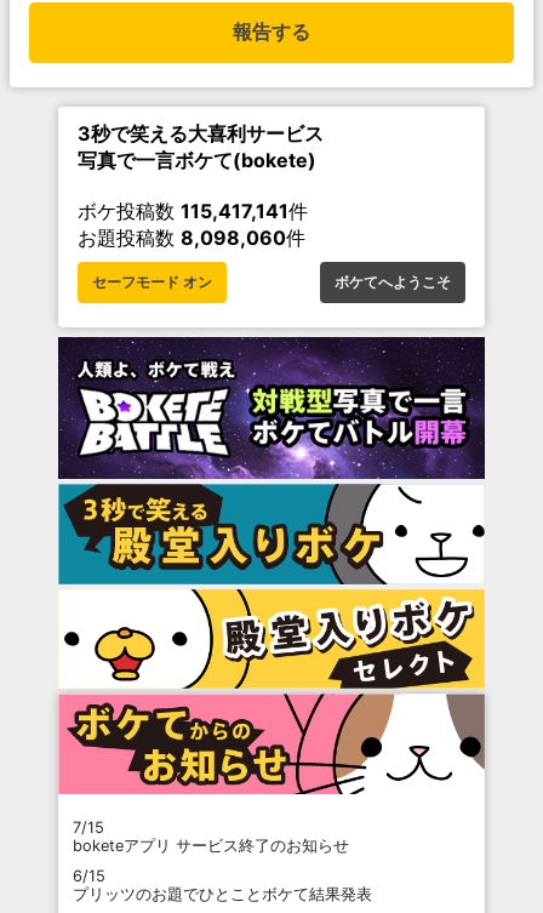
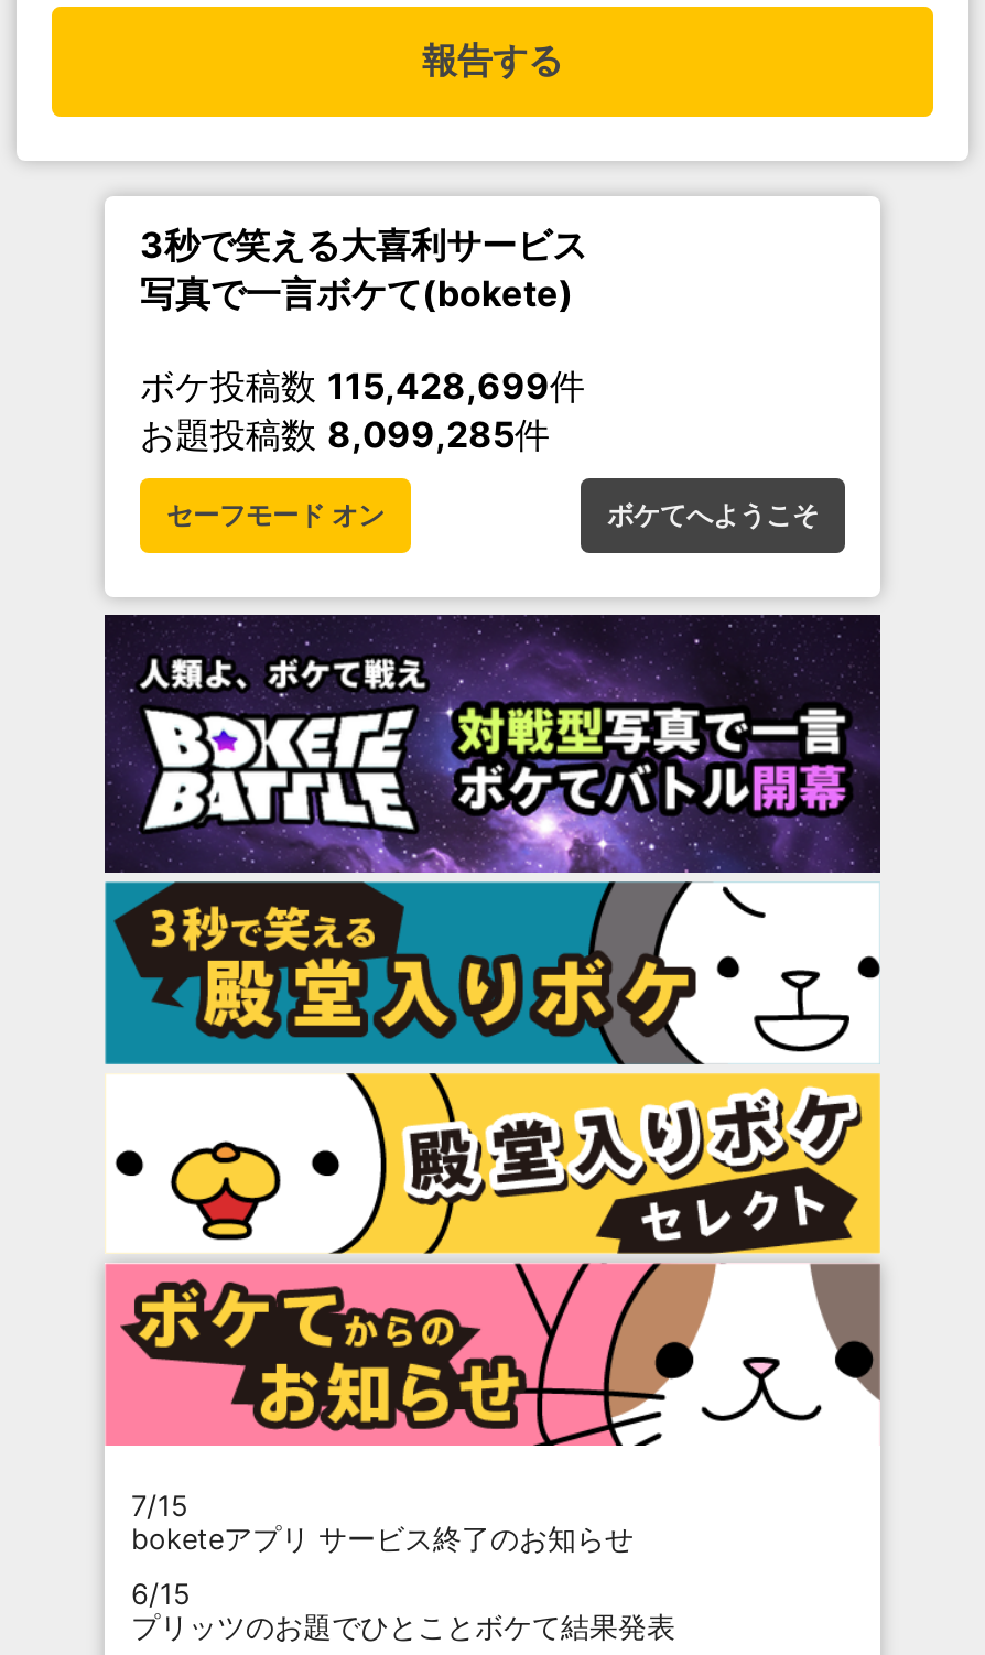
[78,199,308,223] ボケ投稿数115,417,141件 -> [140,364,585,408] ボケ投稿数115,428,699件
[78,226,305,250] お題投稿数8,098,060件 -> [140,412,550,456] お題投稿数8,099,285件

